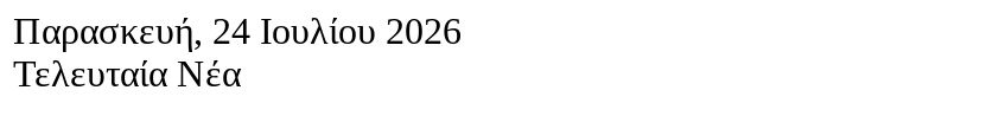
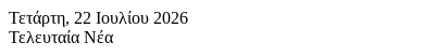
[13,11,462,51] Παρασκευή, 24 Ιουλίου 2026 -> [9,9,188,27] Τετάρτη, 22 Ιουλίου 2026

